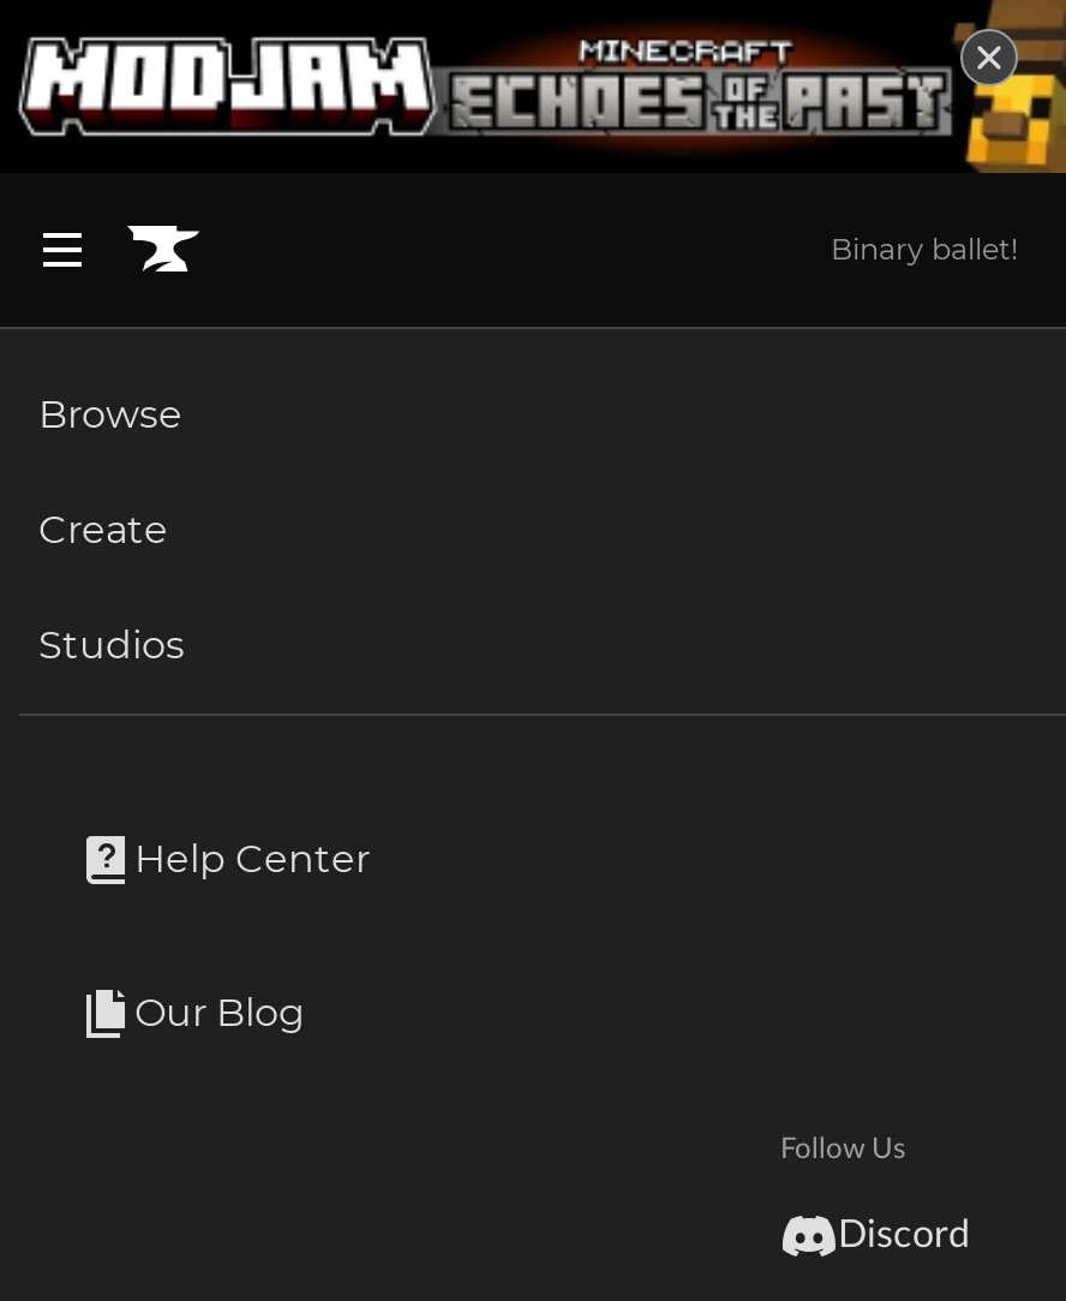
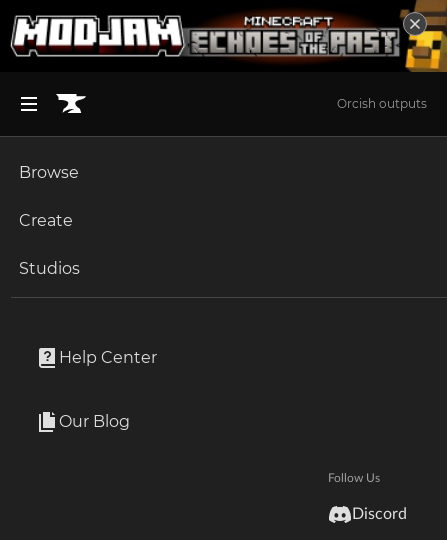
[831,230,1018,266] Binary ballet! -> [337,96,427,111] Orcish outputs

